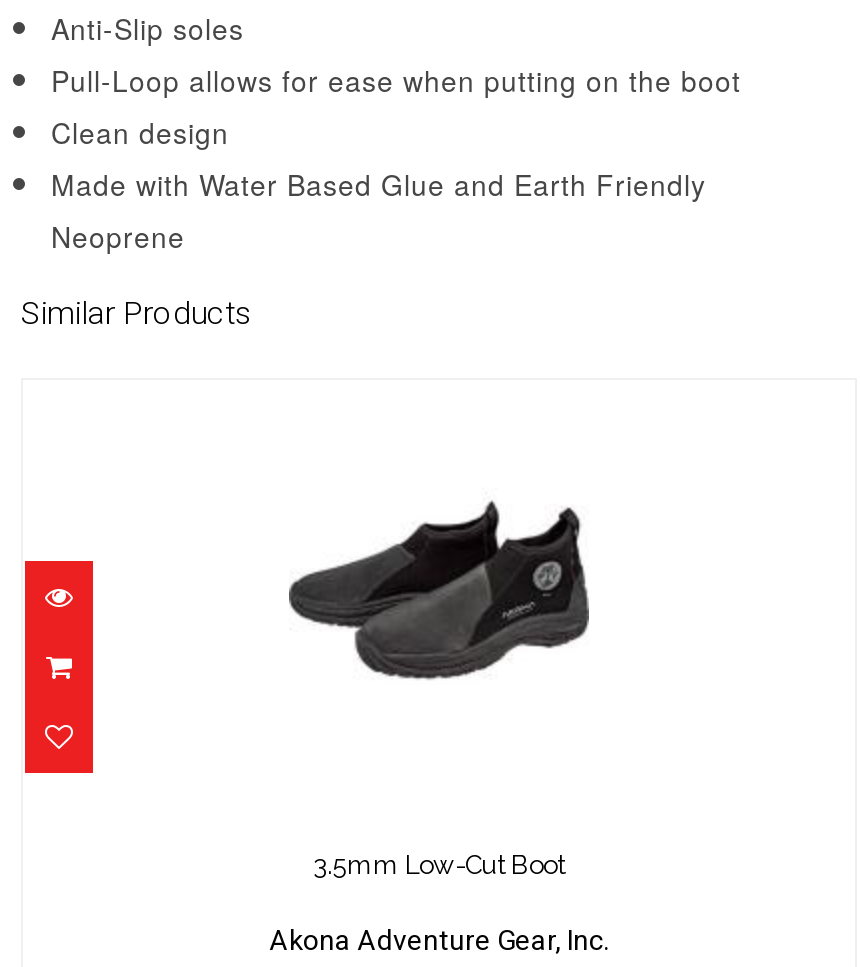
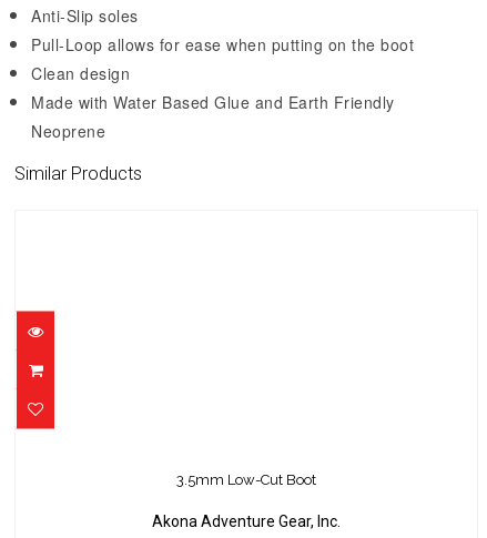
[287,500,591,682] [image] -> none

